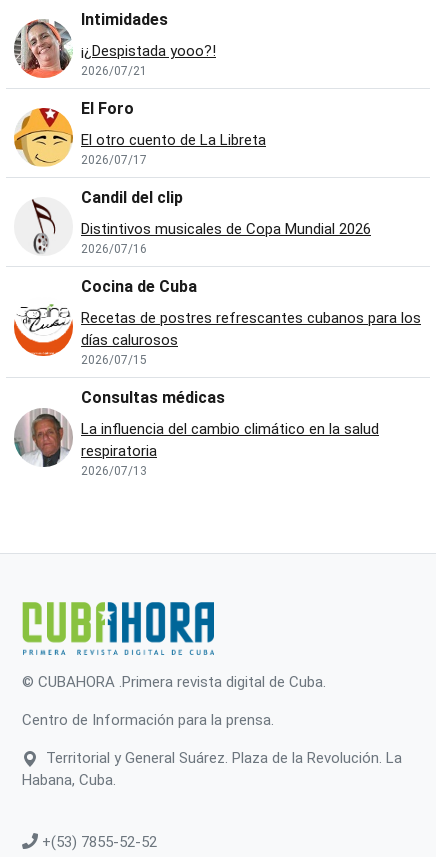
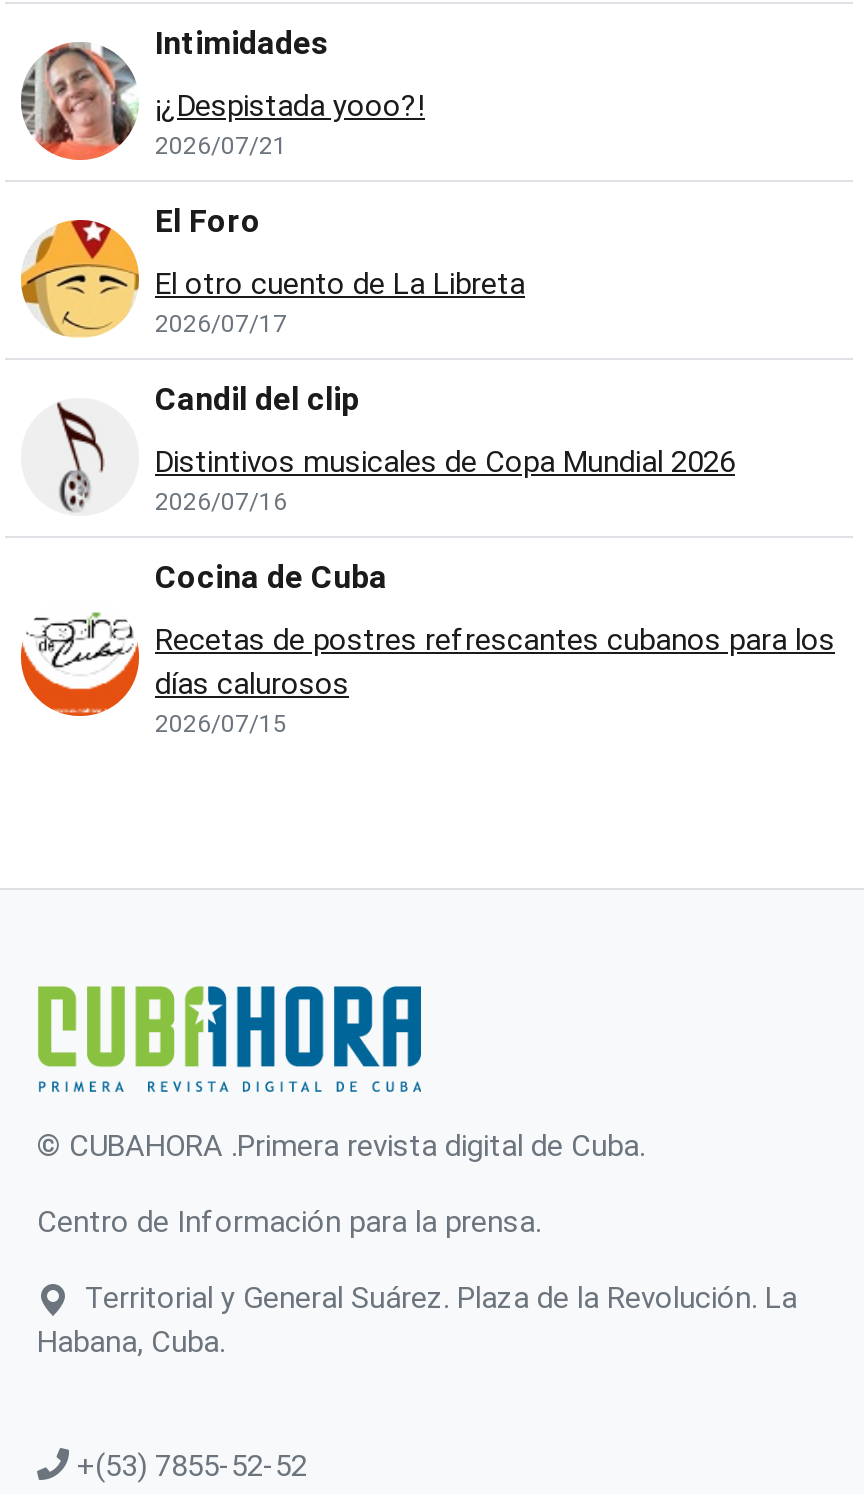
[13,388,379,478] [image] | Consultas médicas | La influencia del cambio climático en la salud | respiratoria | 2026/07/13 -> none

